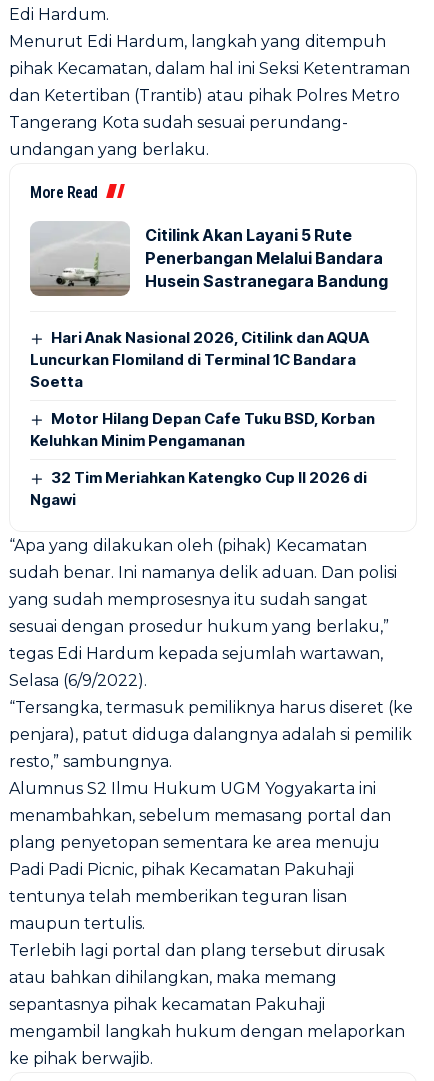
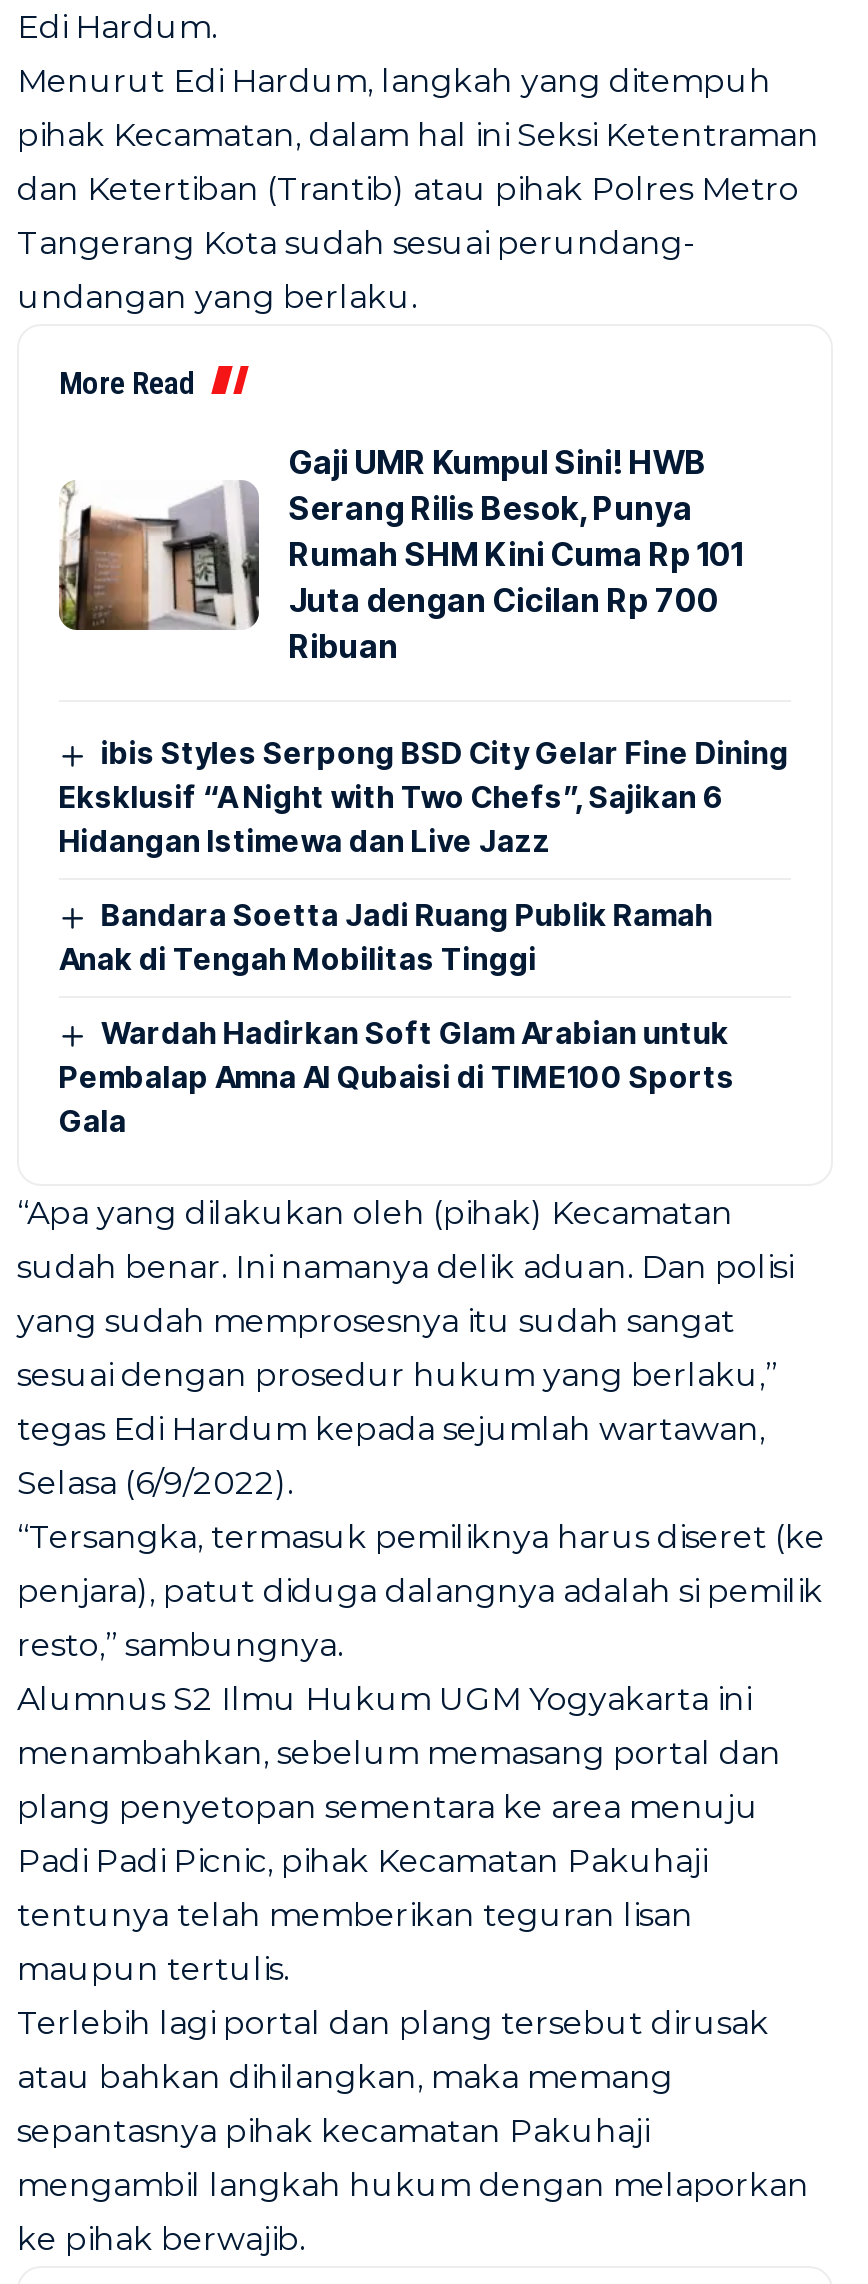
[30,221,388,297] [image] | Citilink Akan Layani 5 Rute | Penerbangan Melalui Bandara | Husein Sastranegara Bandung -> [57,443,743,667] [image] | Gaji UMR Kumpul Sini! HWB | Serang Rilis Besok, Punya | Rumah SHM Kini Cuma Rp 101 | Juta dengan Cicilan Rp 700 | Ribuan
[30,328,369,391] Hari Anak Nasional 2026, Citilink dan AQUA | Luncurkan Flomiland di Terminal 1C Bandara | Soetta -> [59,735,789,861] ibis Styles Serpong BSD City Gelar Fine Dining | Eksklusif “A Night with Two Chefs”, Sajikan 6 | Hidangan Istimewa dan Live Jazz
[30,409,375,450] Motor Hilang Depan Cafe Tuku BSD, Korban | Keluhkan Minim Pengamanan -> [59,897,713,979] Bandara Soetta Jadi Ruang Publik Ramah | Anak di Tengah Mobilitas Tinggi
[30,468,367,509] 32 Tim Meriahkan Katengko Cup II 2026 di | Ngawi -> [59,1015,735,1141] Wardah Hadirkan Soft Glam Arabian untuk | Pembalap Amna Al Qubaisi di TIME100 Sports | Gala

